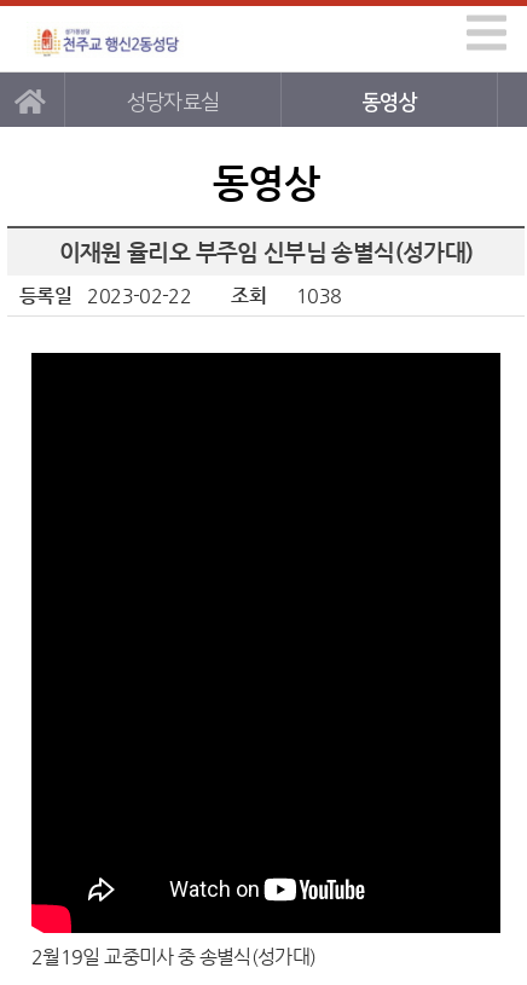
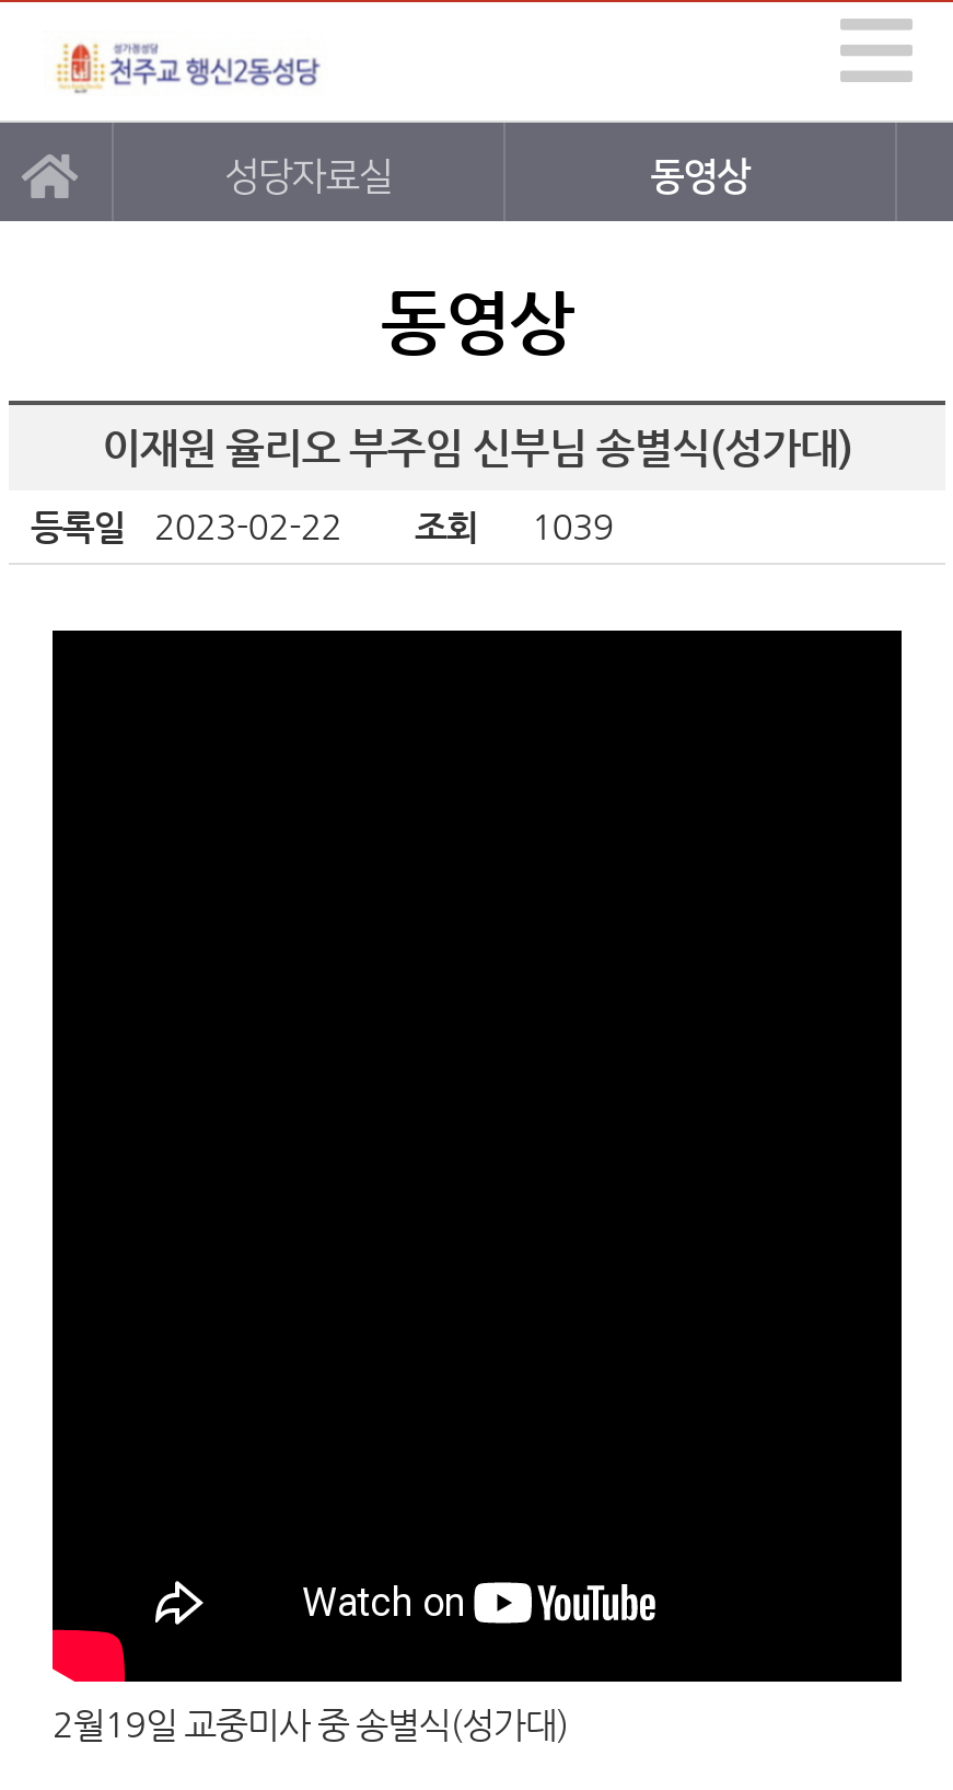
[19,284,341,307] 등록일 2023-02-22 조회 1038 -> [31,506,613,547] 등록일 2023-02-22 조회 1039

